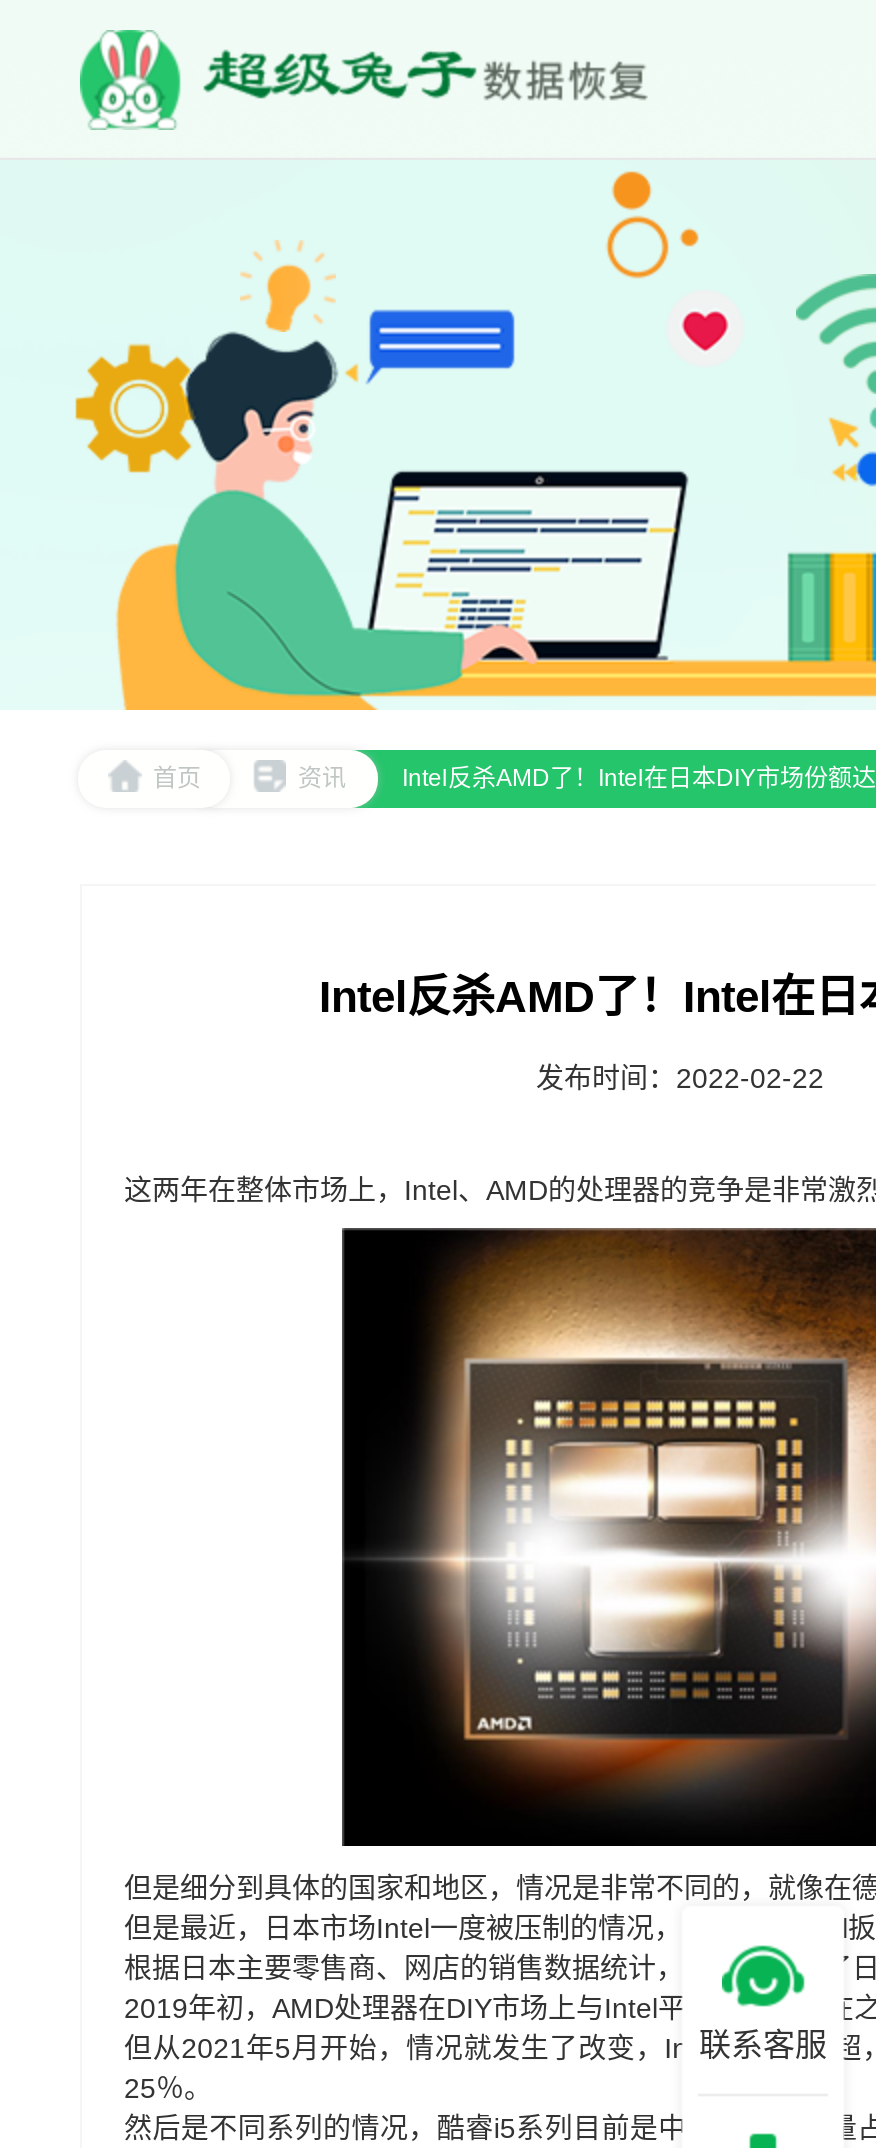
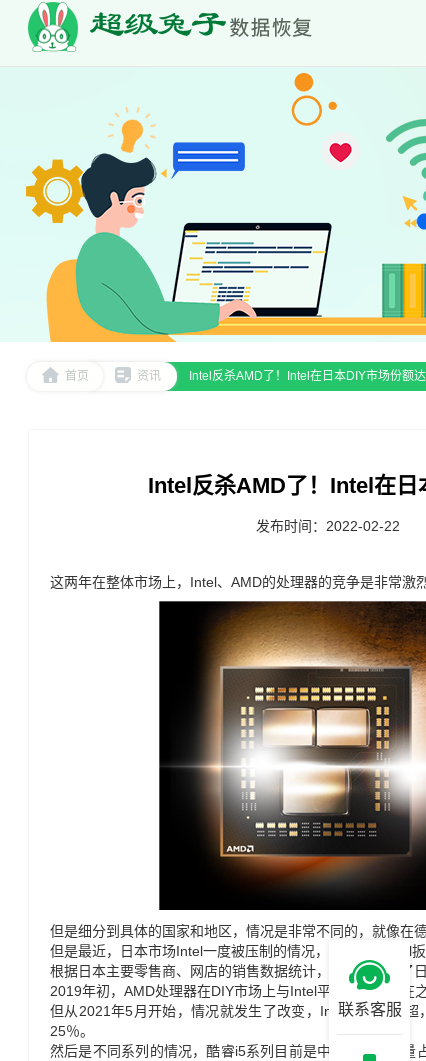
[796,264,870,394] [image] -> [386,118,423,183] [image]

